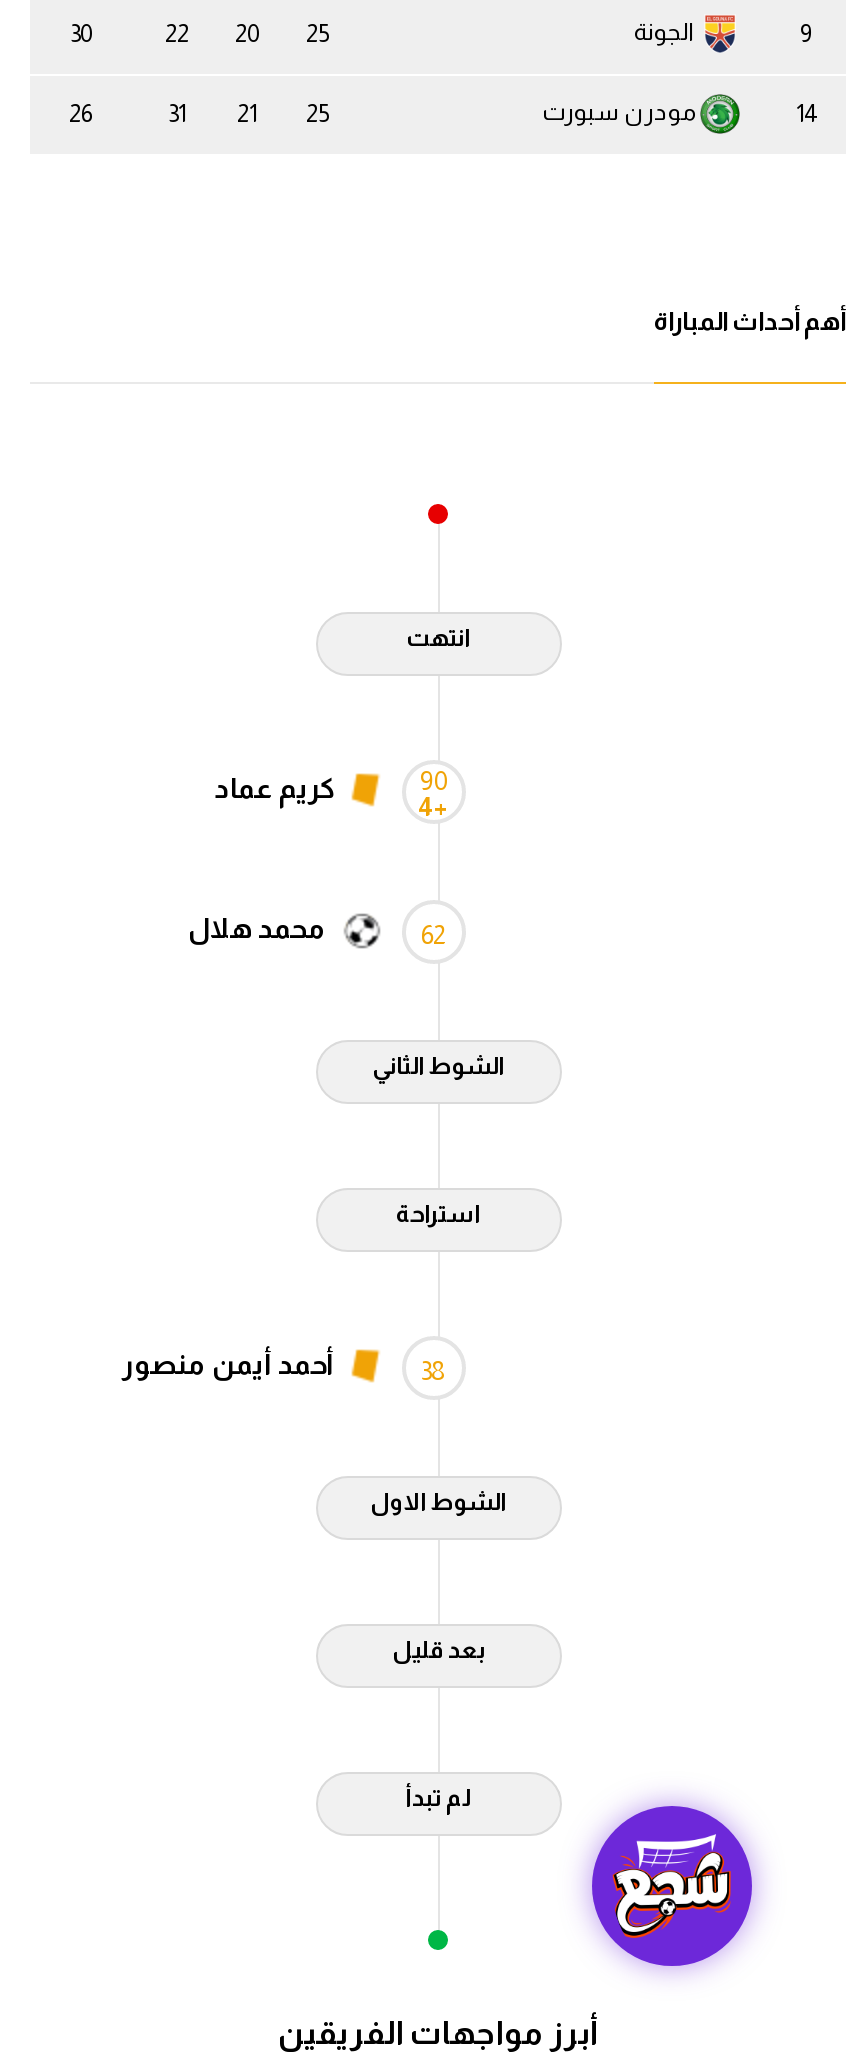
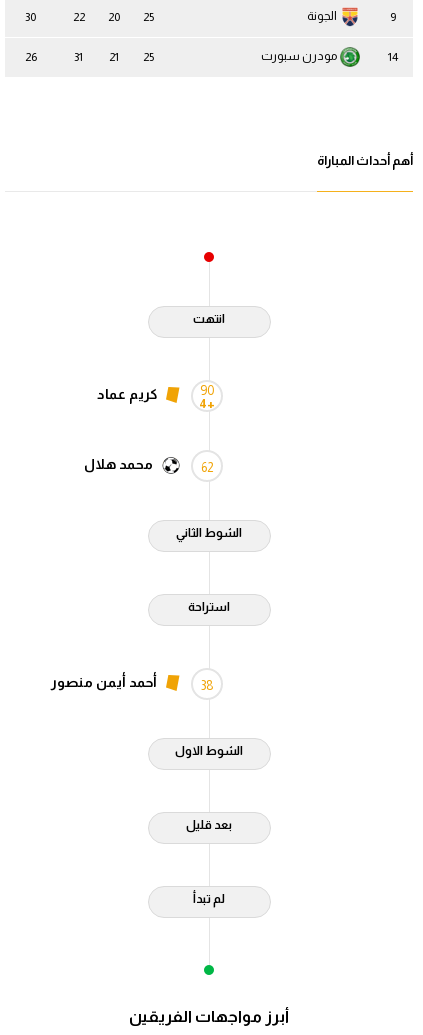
[580,1794,764,1980] [image] -> none

